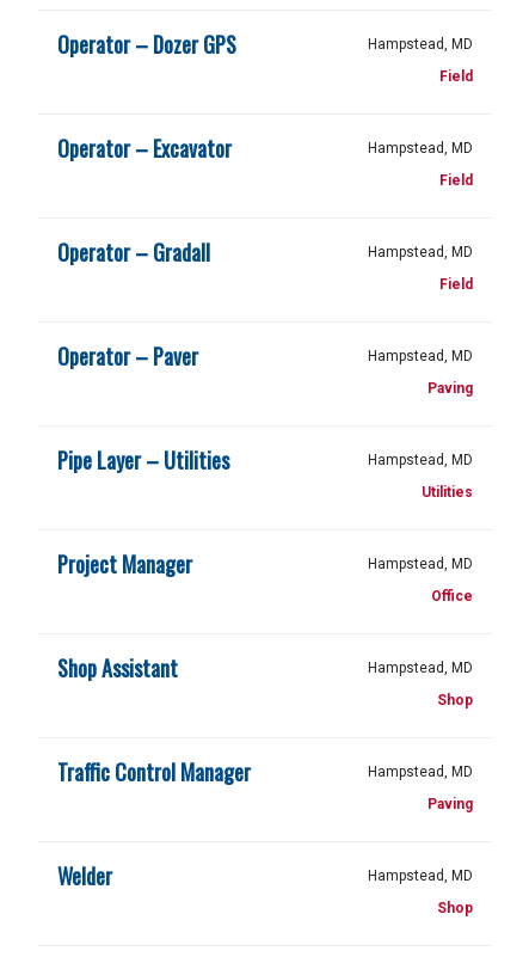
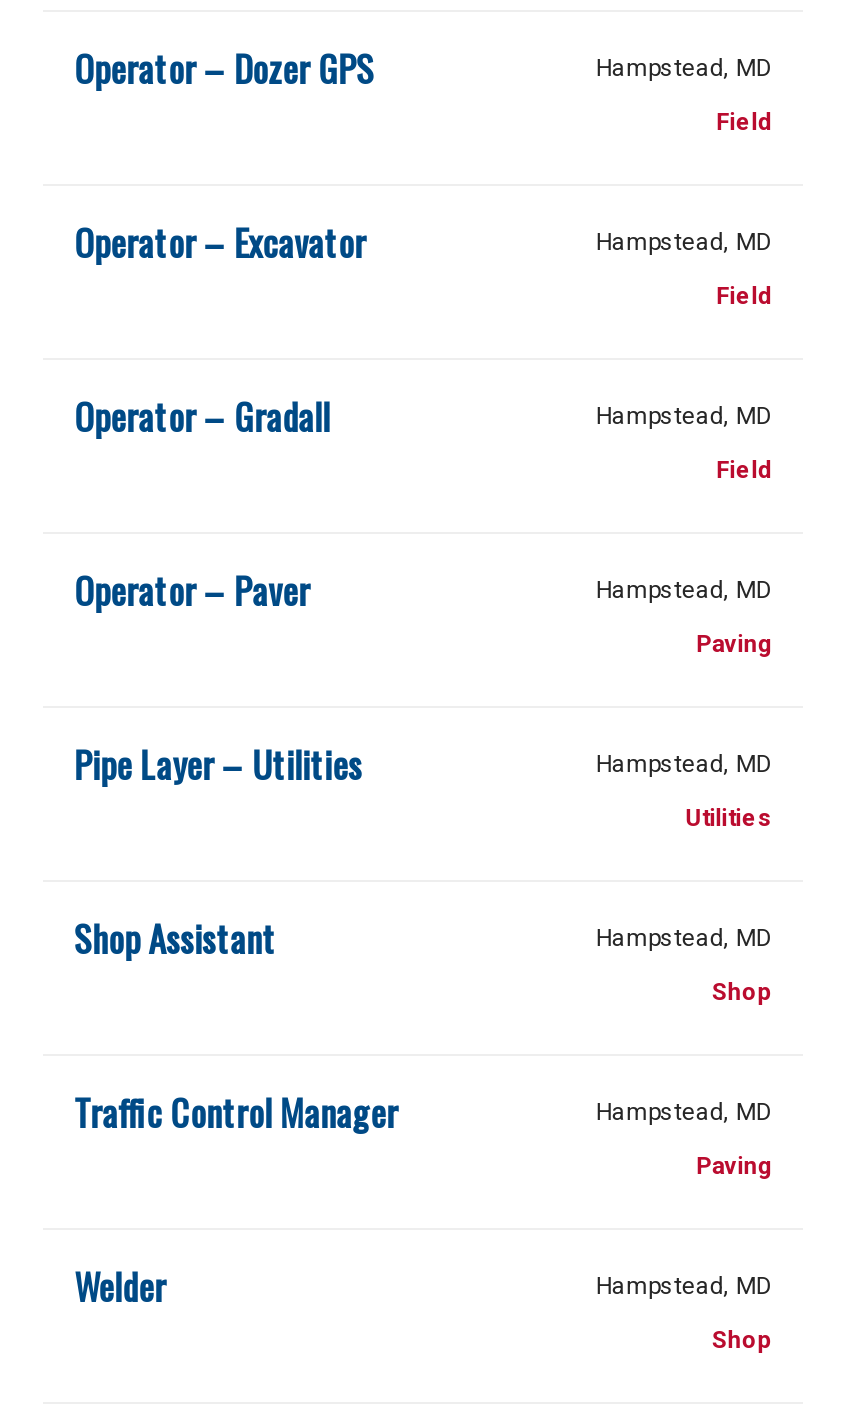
[57,548,473,604] Project Manager | Hampstead, MD | Office -> none

